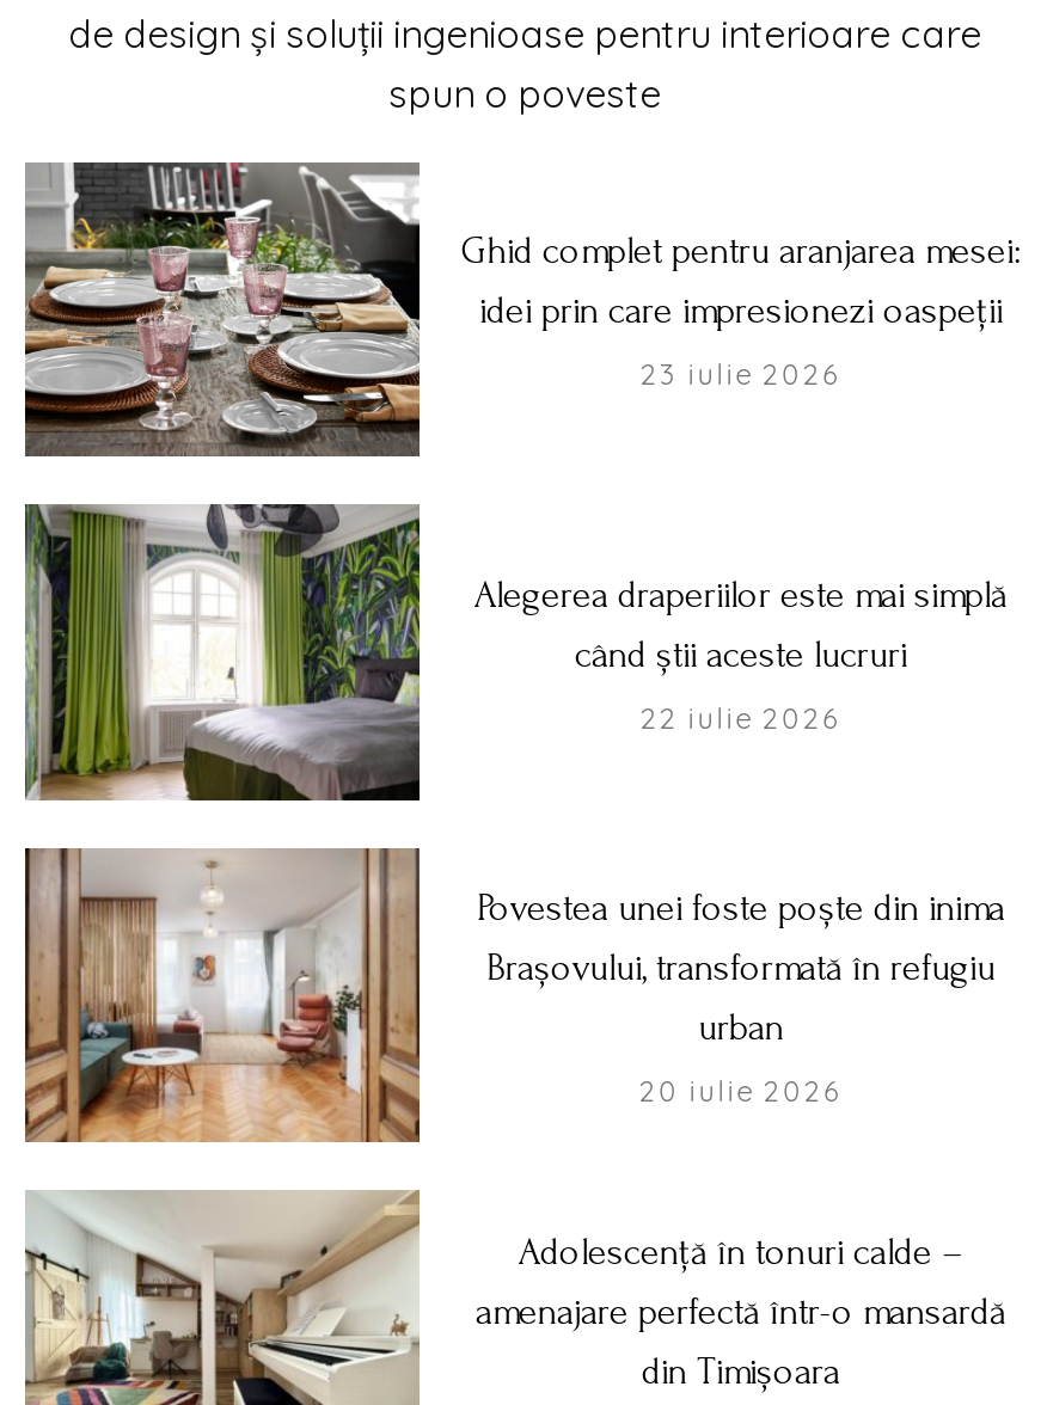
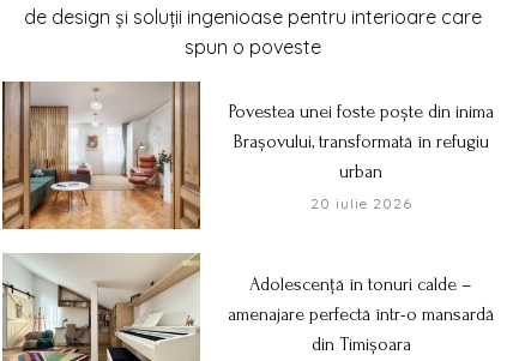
[23,162,1020,459] [image] | Ghid complet pentru aranjarea mesei: | idei prin care impresionezi oaspeții | 23 iulie 2026 -> none
[25,502,1007,803] [image] | Alegerea draperiilor este mai simplă | când știi aceste lucruri | 22 iulie 2026 -> none

